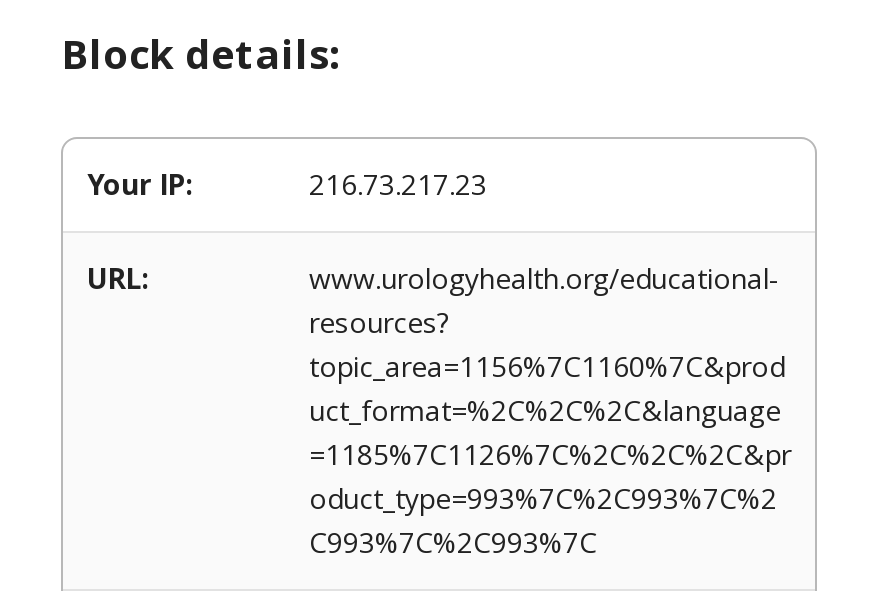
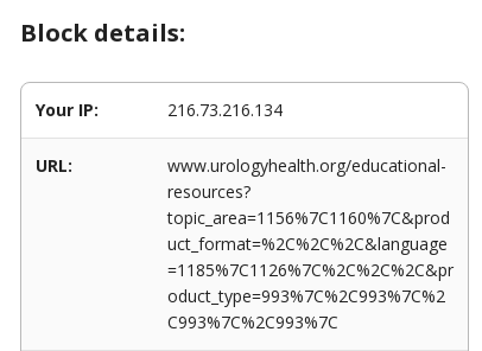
[309,165,487,203] 216.73.217.23 -> [167,98,283,121] 216.73.216.134

